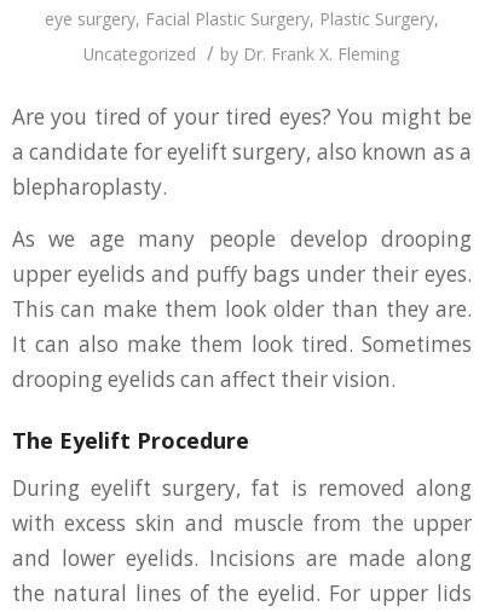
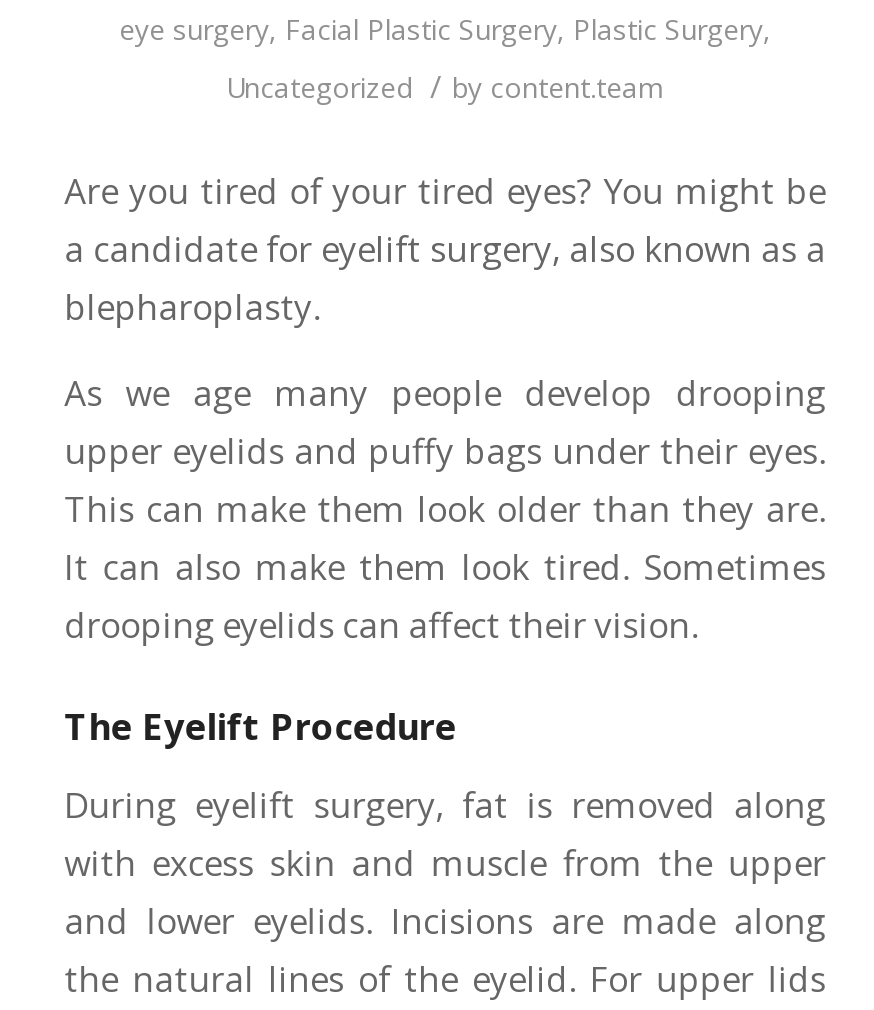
[84,40,400,67] Uncategorized / by Dr. Frank X. Fleming -> [226,64,664,108] Uncategorized / by content.team

